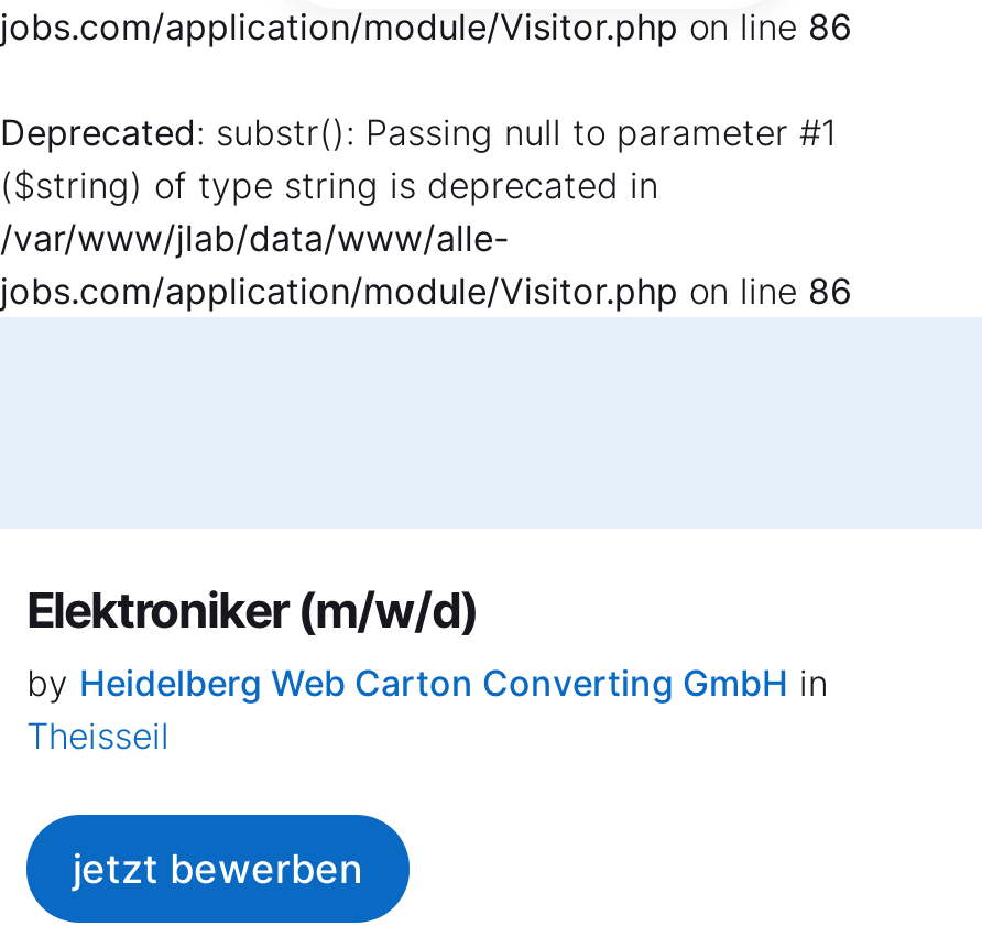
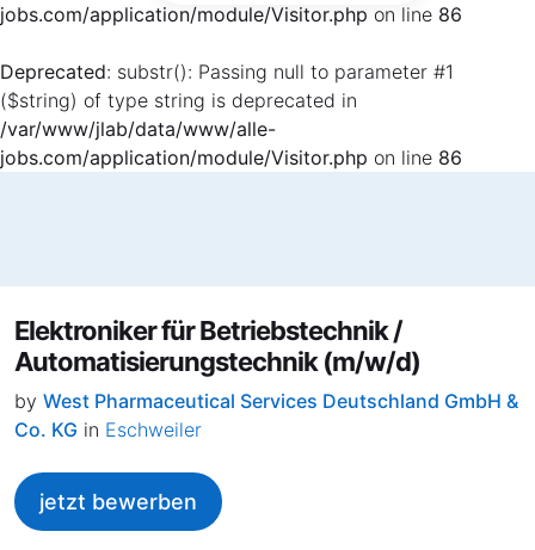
[26,581,828,758] Elektroniker (m/w/d) | by Heidelberg Web Carton Converting GmbH in | Theisseil -> [14,315,518,441] Elektroniker für Betriebstechnik / | Automatisierungstechnik (m/w/d) | by West Pharmaceutical Services Deutschland GmbH & | Co. KG in Eschweiler

